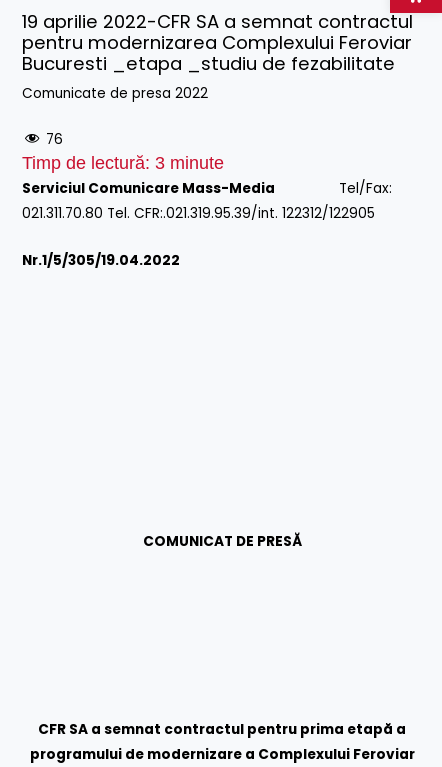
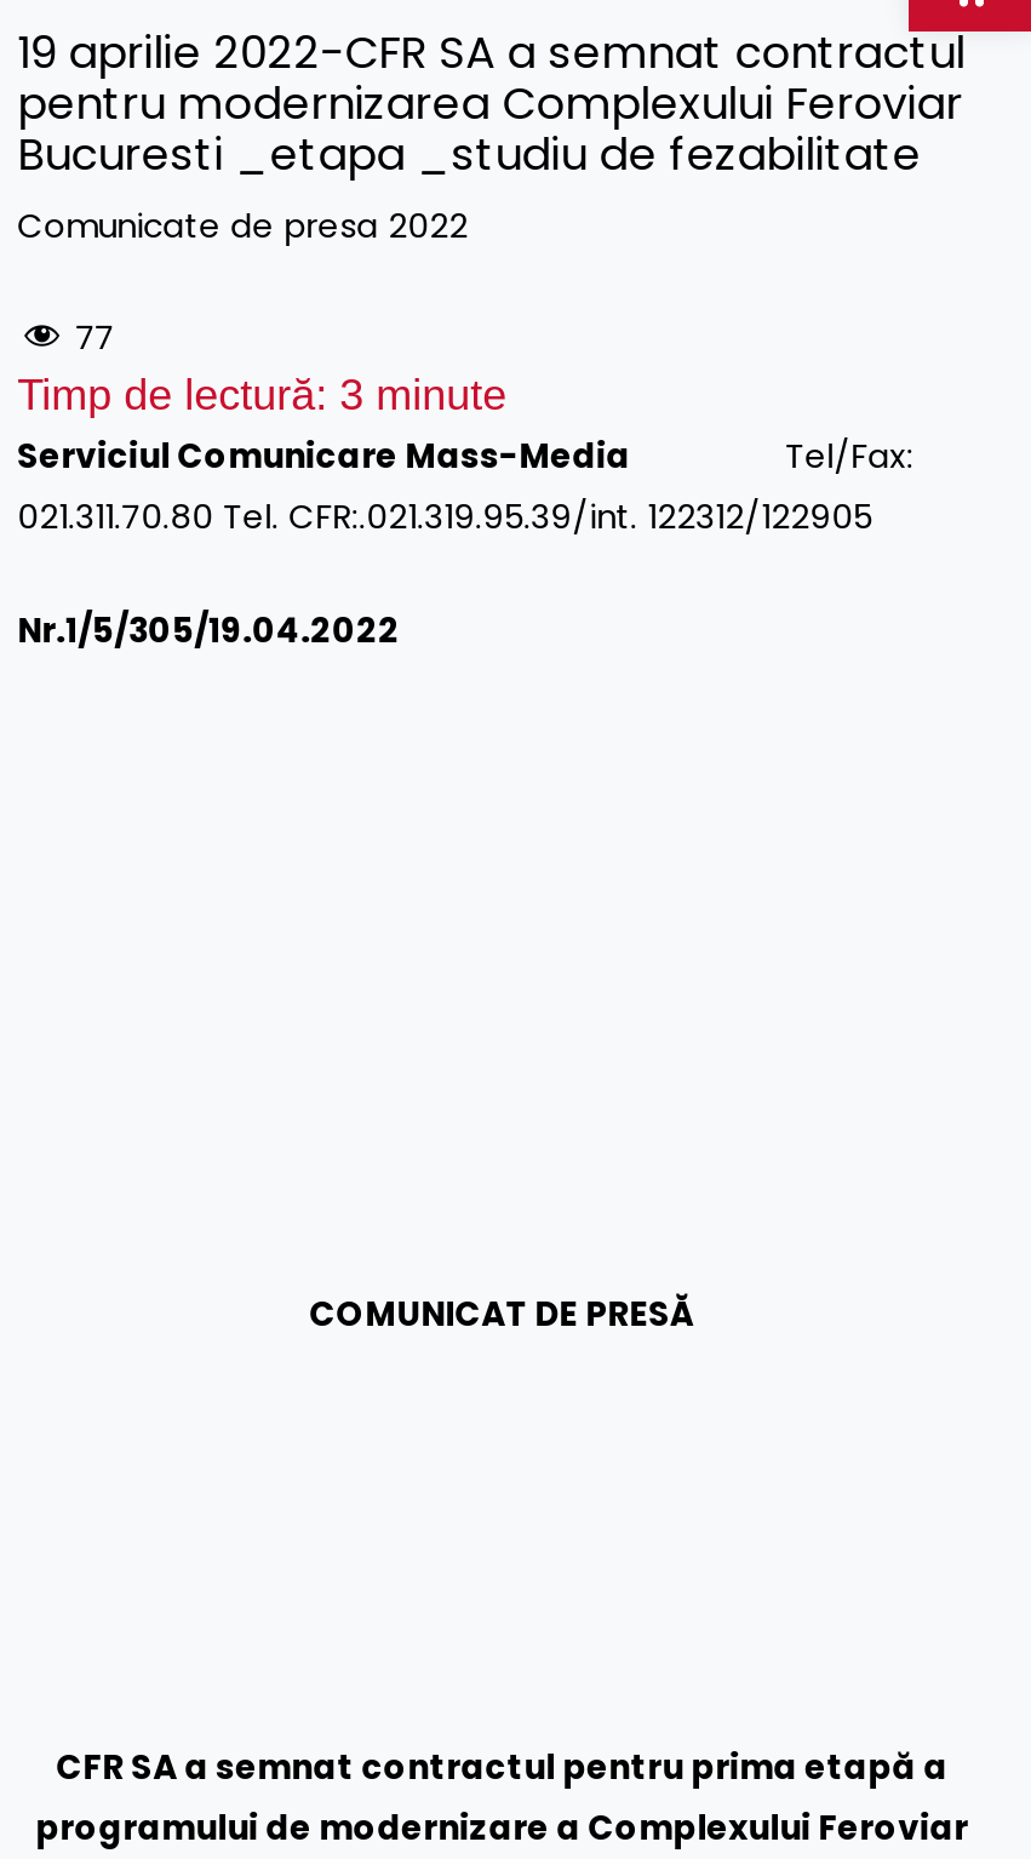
[46,130,63,149] 76 -> [76,315,114,361] 77

